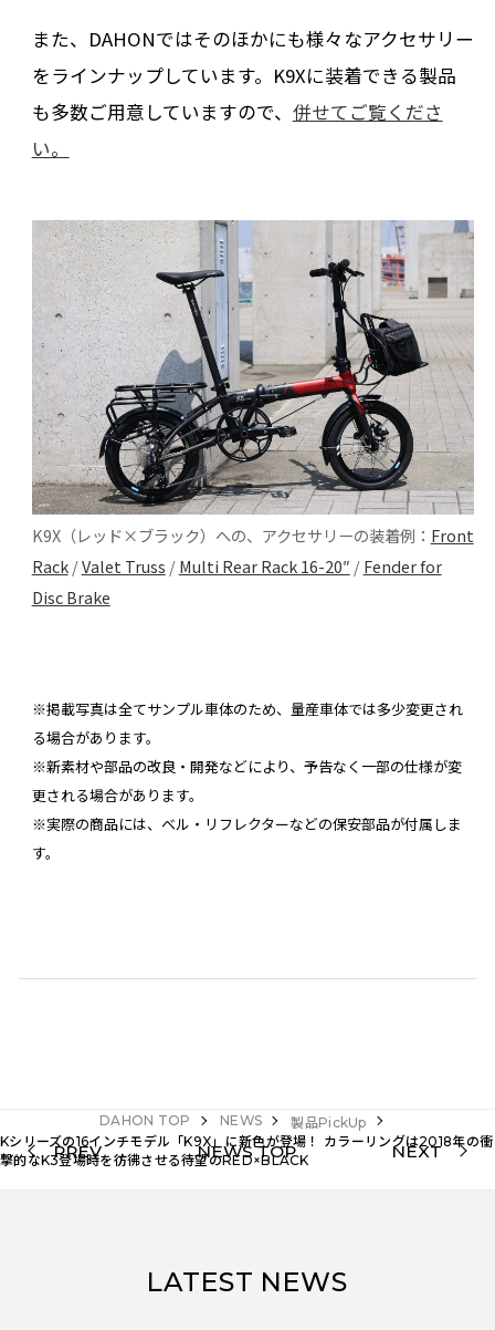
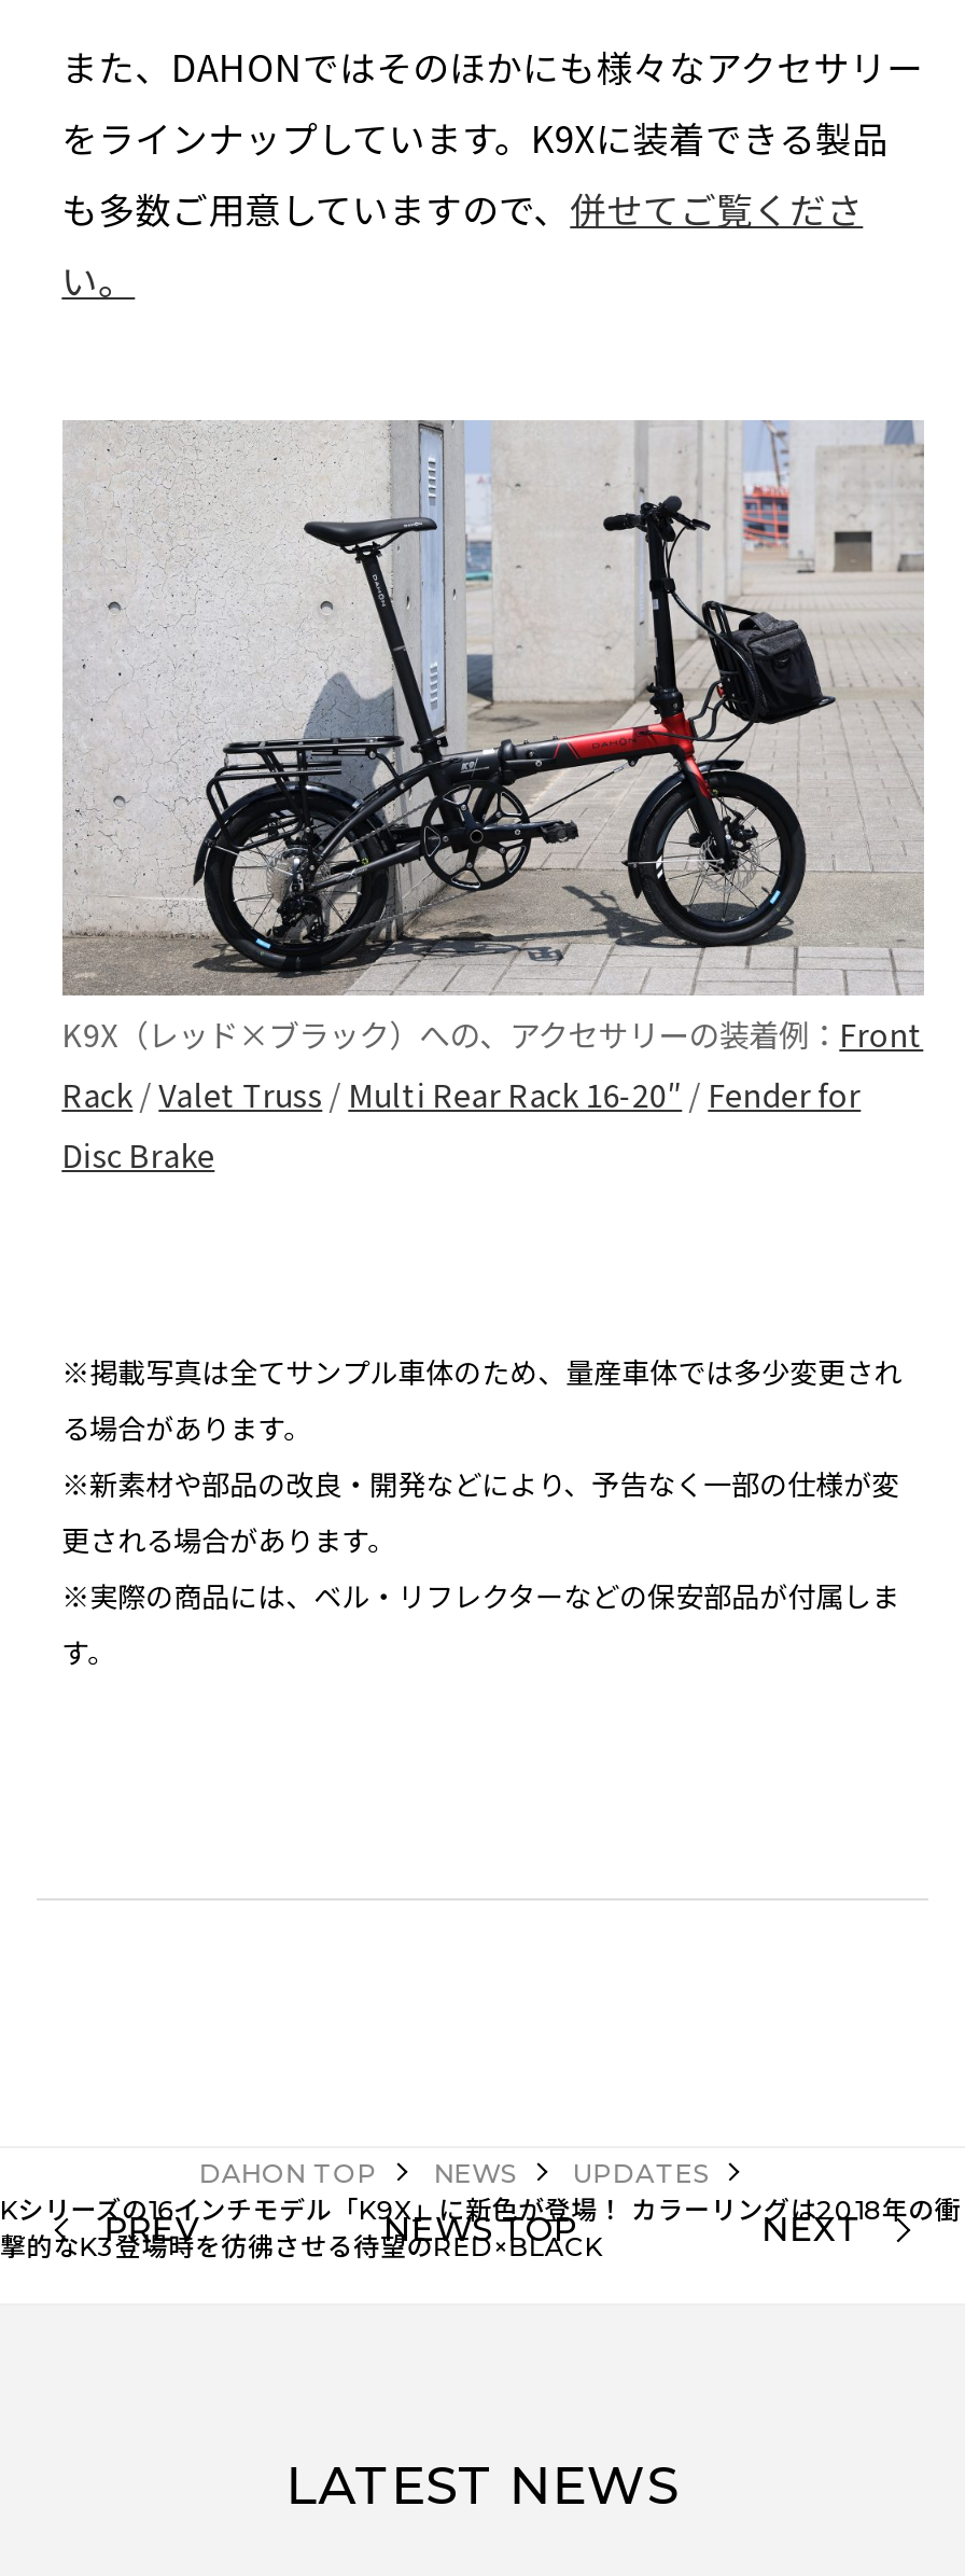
[291,1114,367,1130] 製品PickUp -> [573,2156,709,2189] UPDATES

